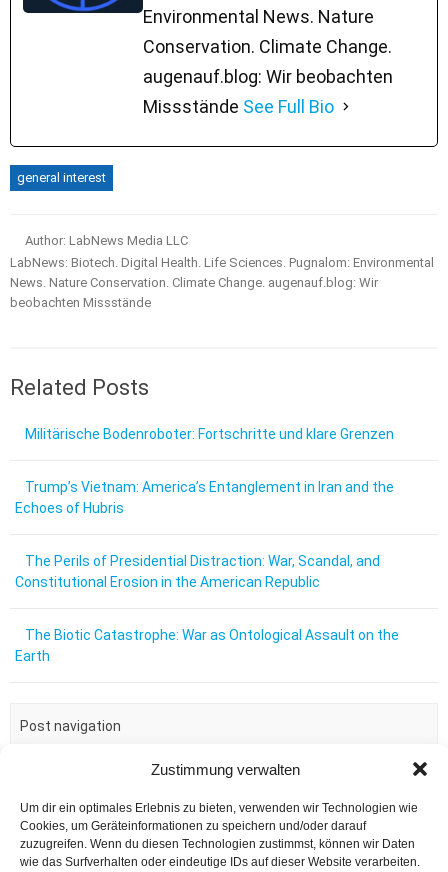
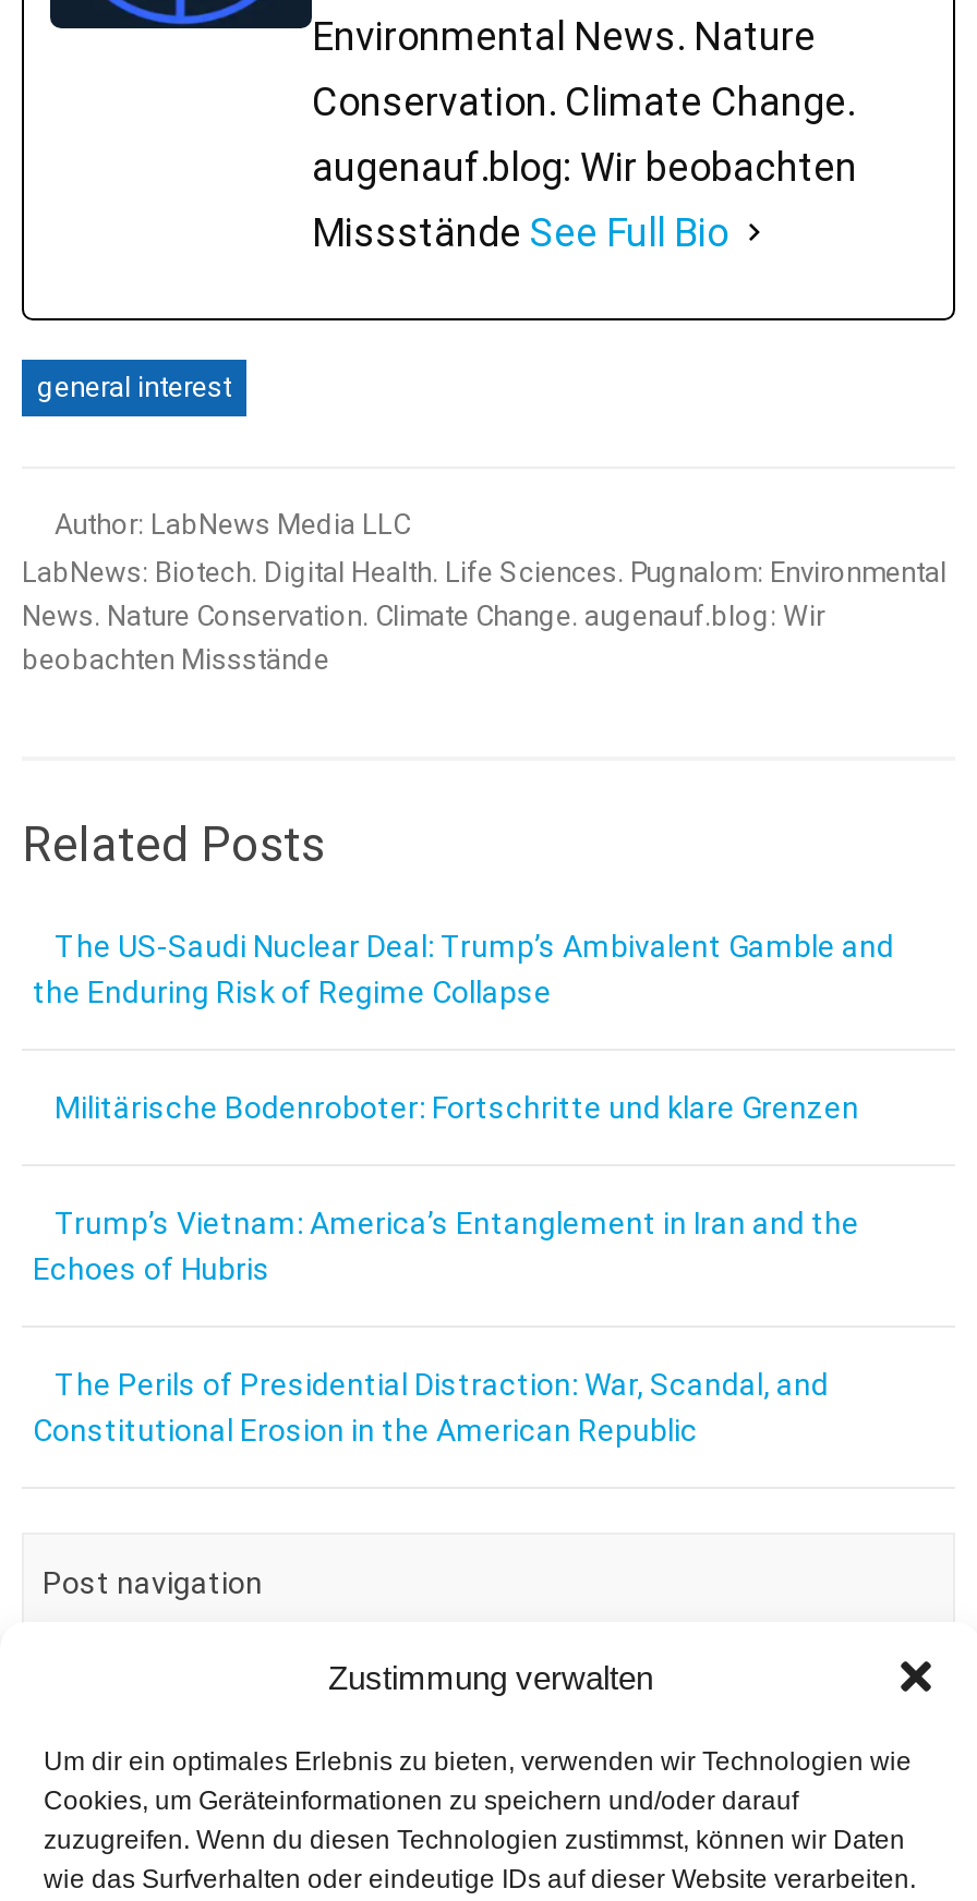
none -> [33,928,894,1008] The US-Saudi Nuclear Deal: Trump’s Ambivalent Gamble and | the Enduring Risk of Regime Collapse
moved [15,426,394,590] -> [33,1089,859,1447]: Militärische Bodenroboter: Fortschritte und klare Grenzen | Trump’s Vietnam: America’s Entanglement in Iran and the | Echoes of Hubris | The Perils of Presidential Distraction: War, Scandal, and | Constitutional Erosion in the American Republic
[15,627,399,664] The Biotic Catastrophe: War as Ontological Assault on the | Earth -> none

